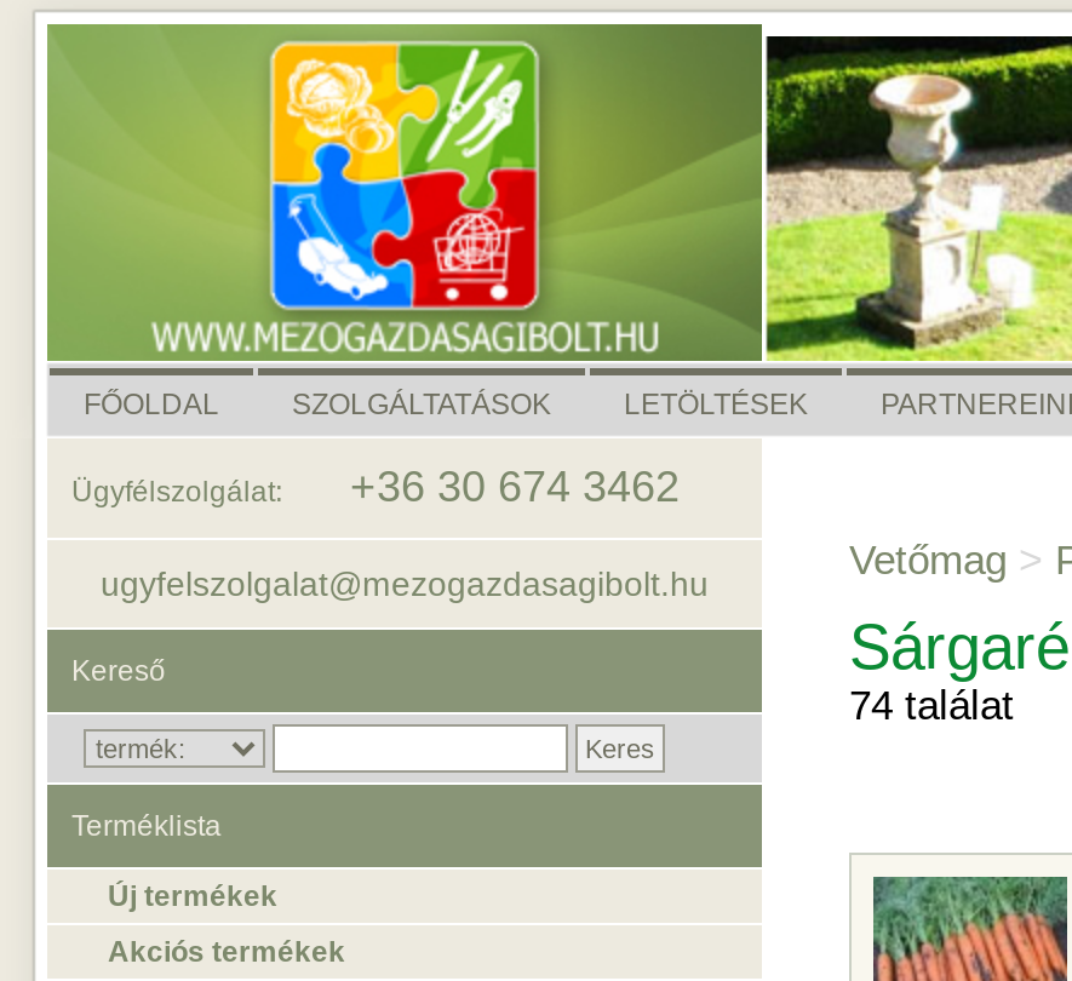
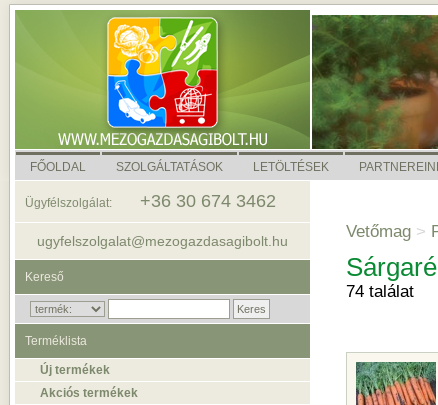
[764,34,1065,361] [image] -> [312,14,435,150] [image]

